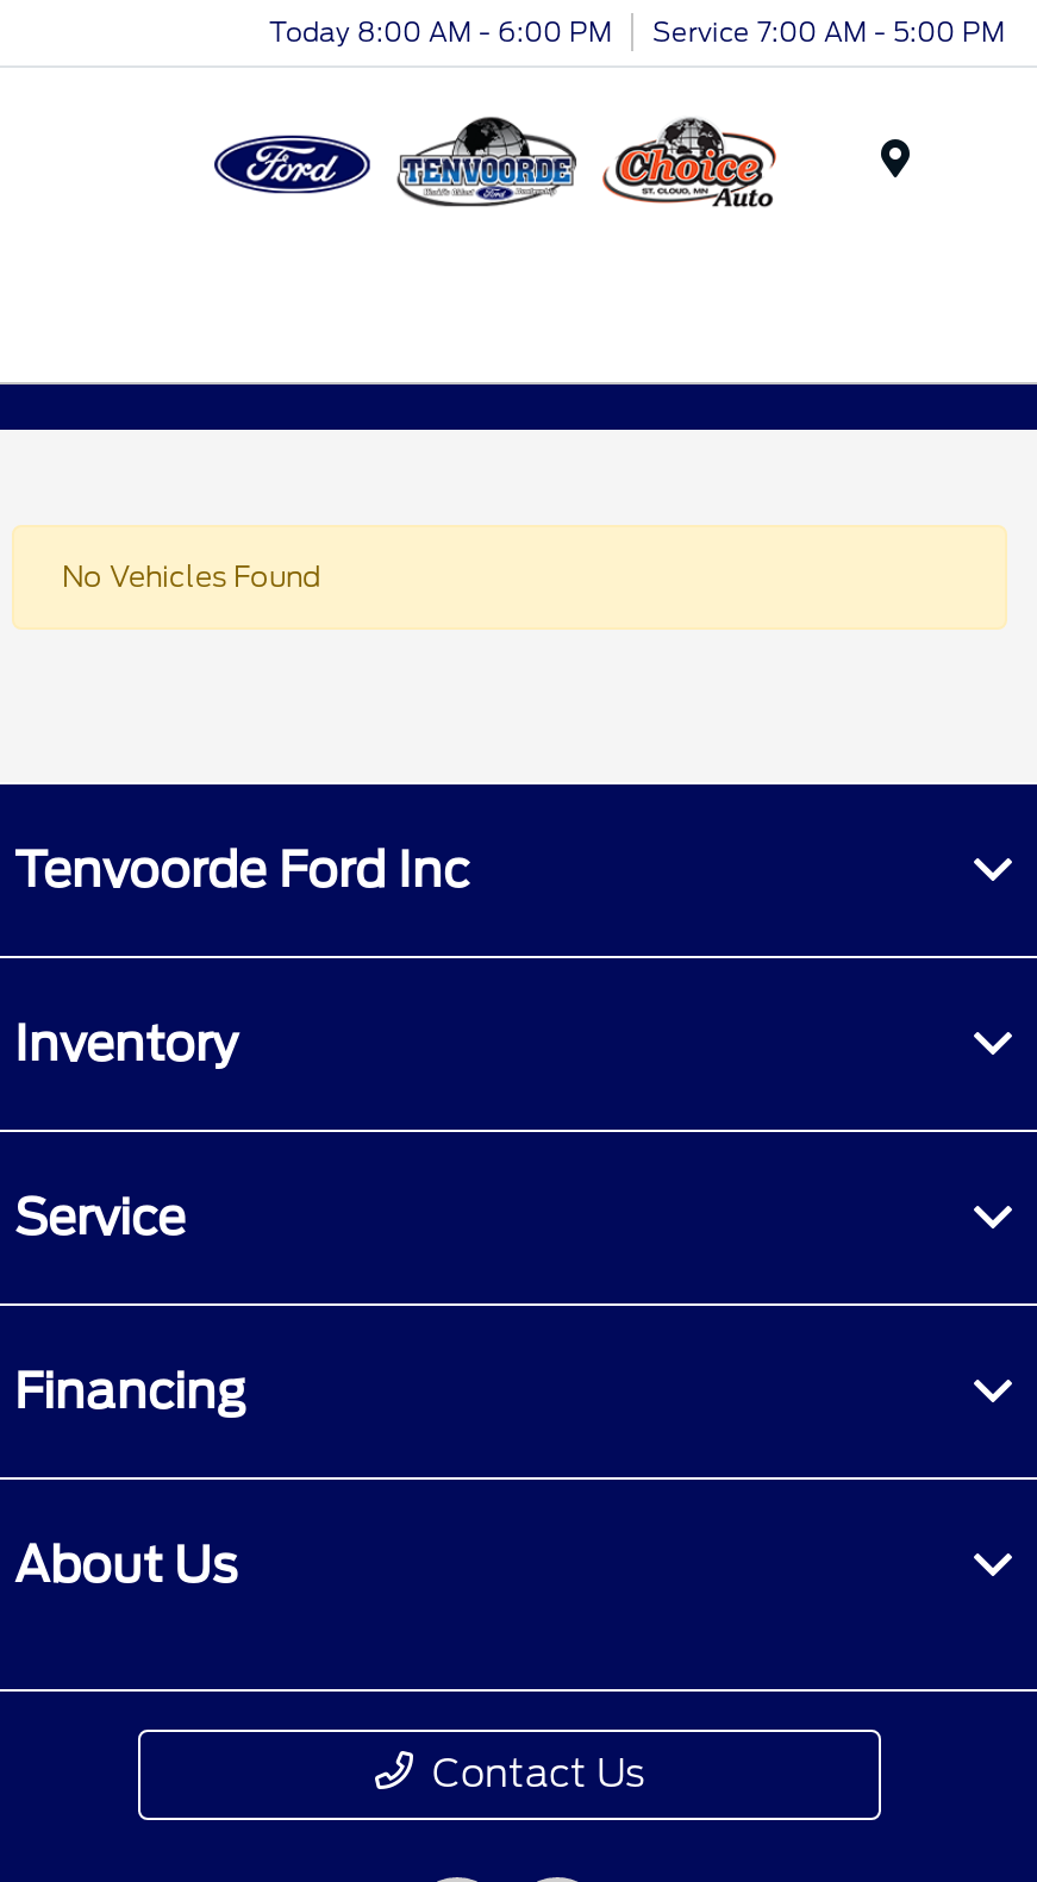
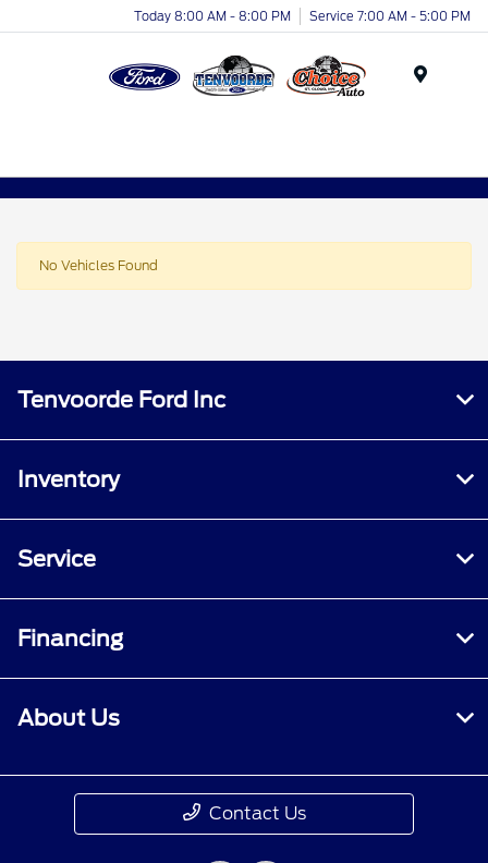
[269,14,1005,48] Today 8:00 AM - 6:00 PM Service 7:00 AM - 5:00 PM -> [134,8,471,23] Today 8:00 AM - 8:00 PM Service 7:00 AM - 5:00 PM

